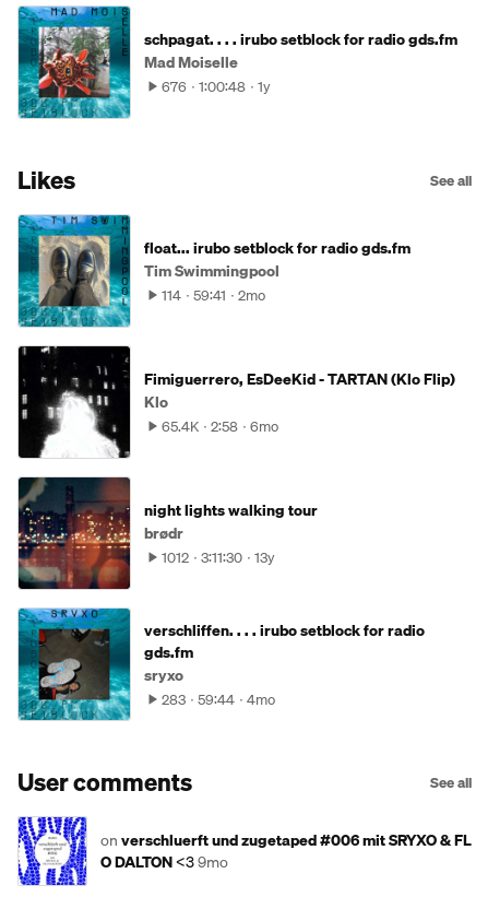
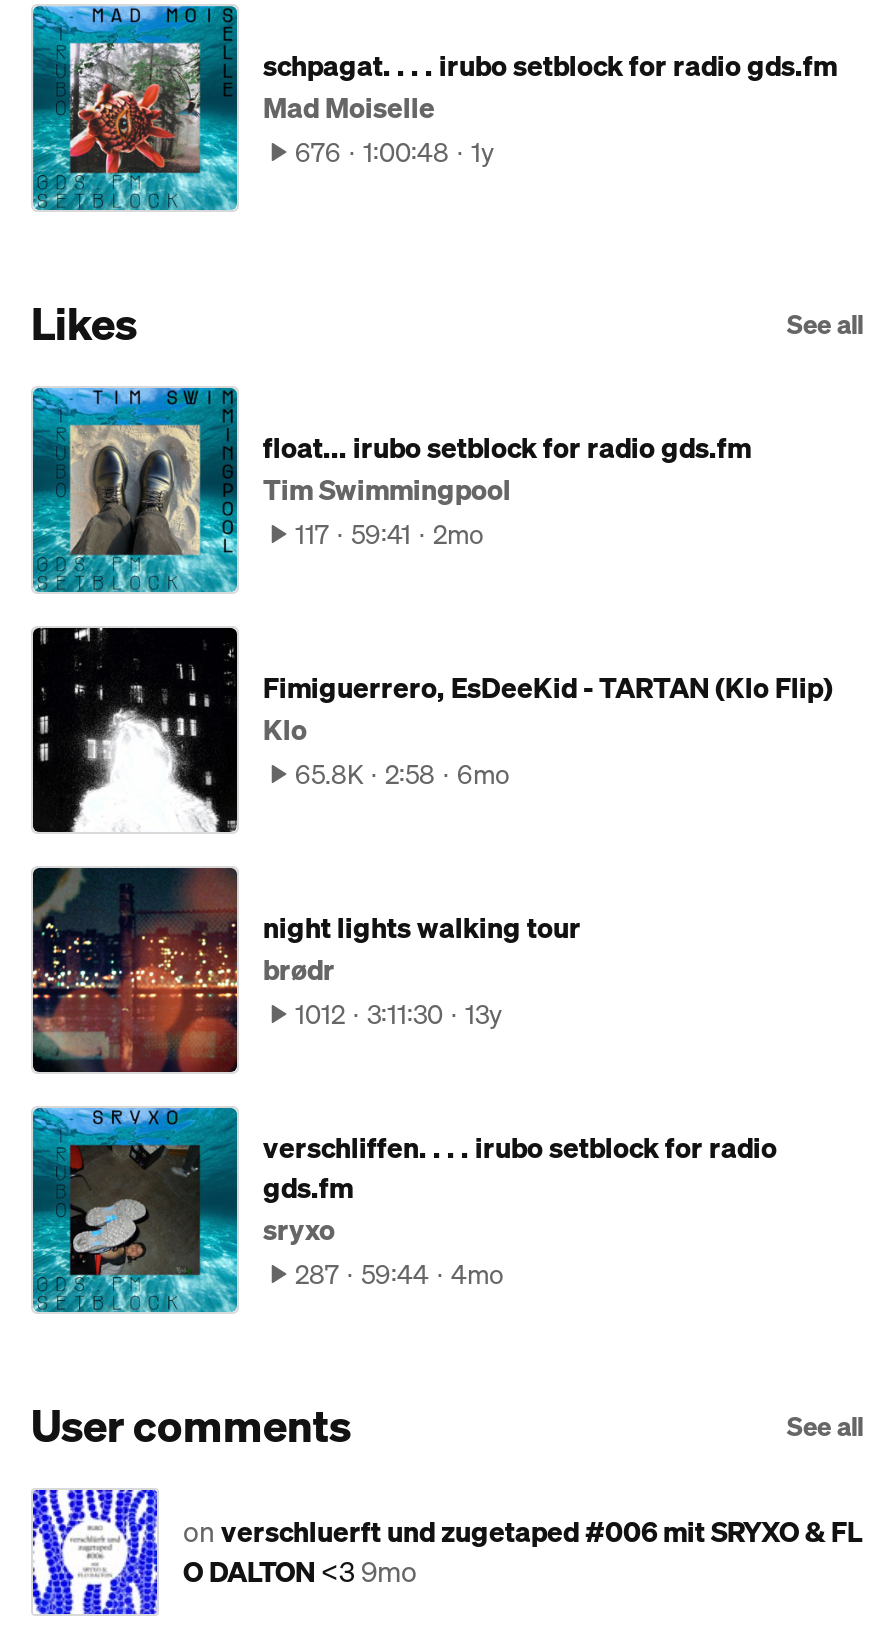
[162,285,265,306] 114 59:41 2mo -> [295,515,483,555] 117 59:41 2mo
[162,416,278,437] 65.4K 2:58 6mo -> [295,755,509,795] 65.8K 2:58 6mo
[162,689,275,711] 283 59:44 4mo -> [295,1255,503,1295] 287 59:44 4mo

